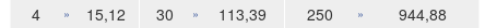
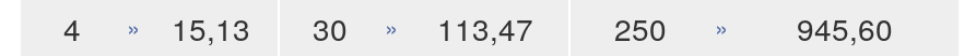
[86,3,125,25] 15,12 -> [172,6,250,50] 15,13
[218,3,267,25] 113,39 -> [437,6,533,50] 113,47
[398,3,446,25] 944,88 -> [797,6,893,50] 945,60

